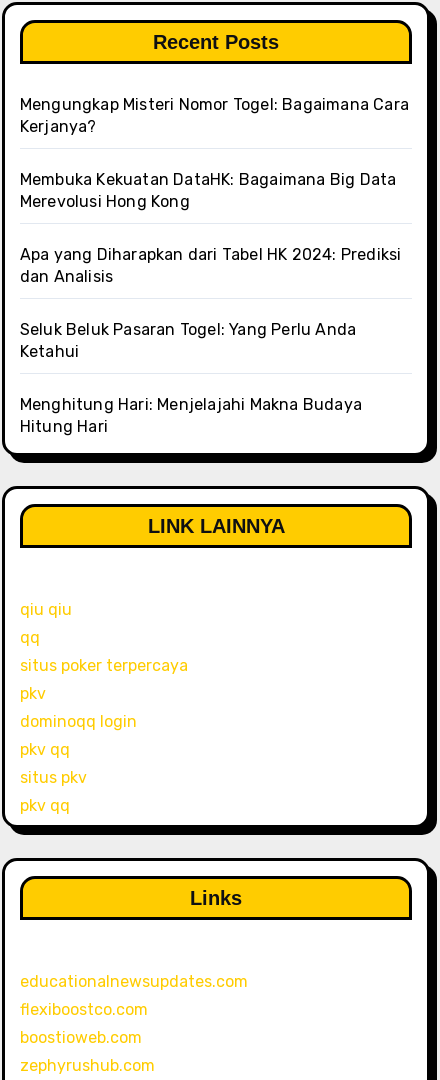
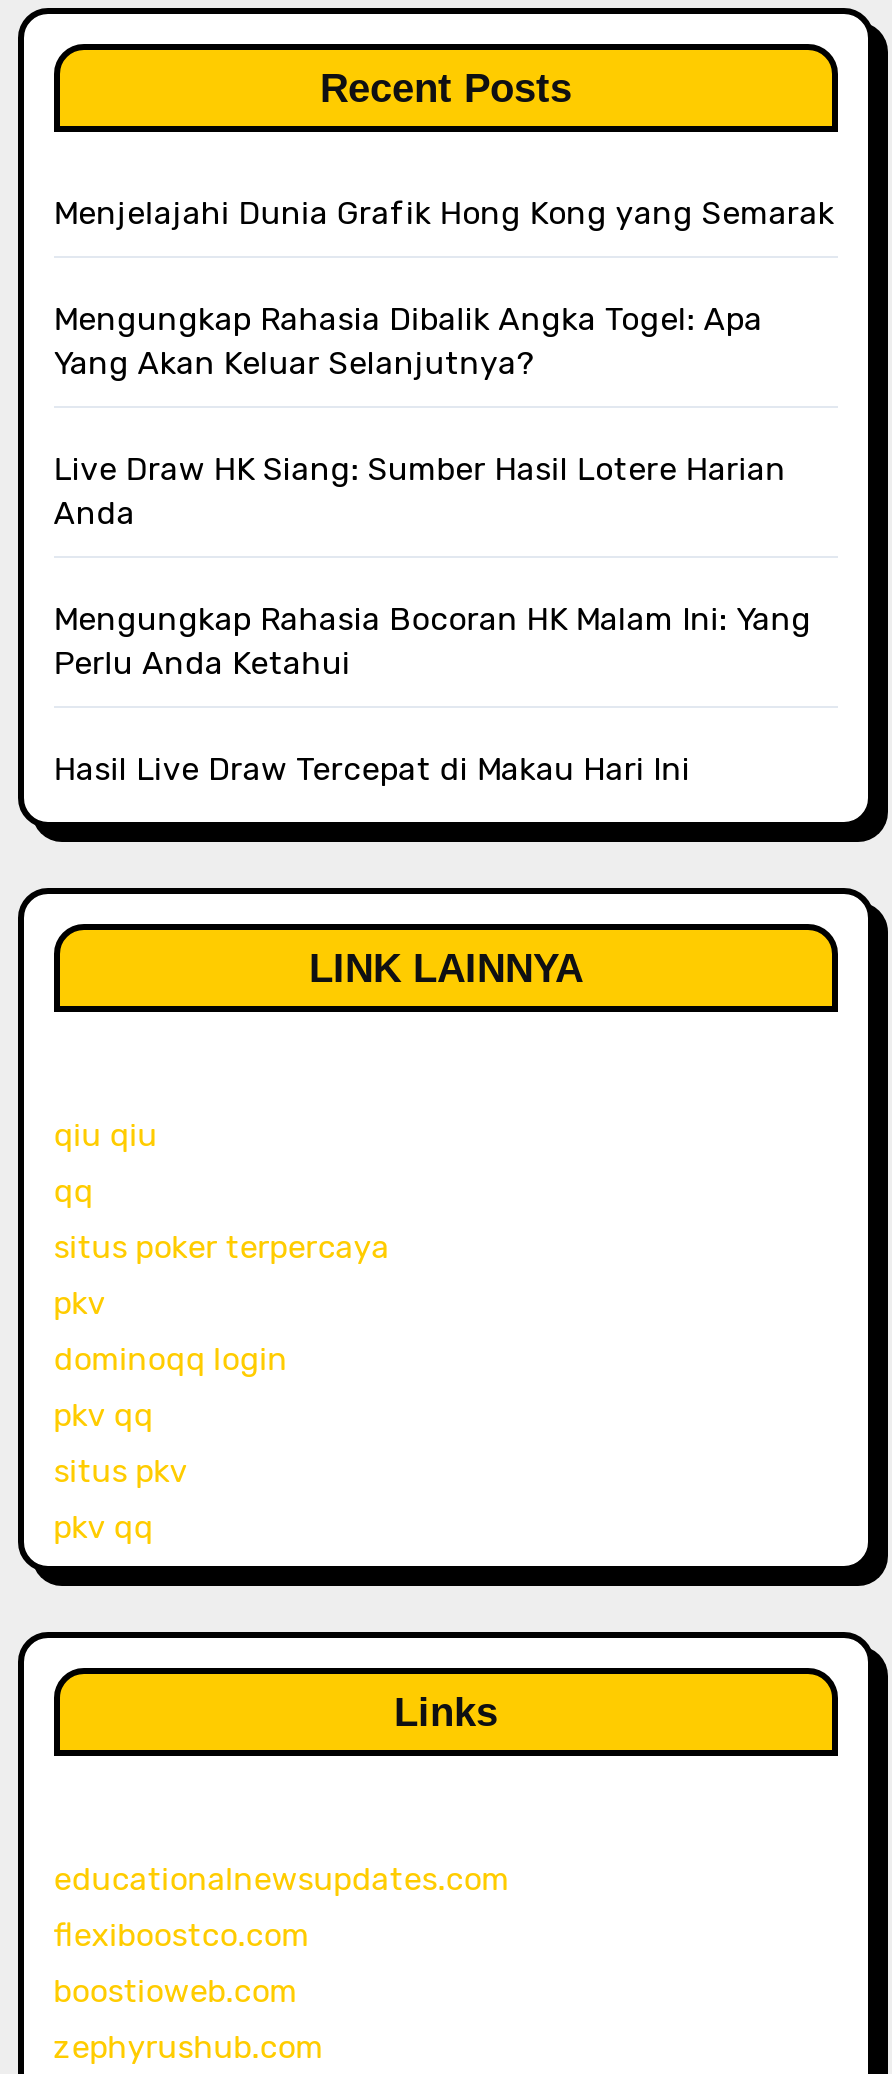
[20,94,409,135] Mengungkap Misteri Nomor Togel: Bagaimana Cara | Kerjanya? -> [54,193,834,231] Menjelajahi Dunia Grafik Hong Kong yang Semarak
[20,169,396,210] Membuka Kekuatan DataHK: Bagaimana Big Data | Merevolusi Hong Kong -> [54,299,763,381] Mengungkap Rahasia Dibalik Angka Togel: Apa | Yang Akan Keluar Selanjutnya?
[20,244,401,285] Apa yang Diharapkan dari Tabel HK 2024: Prediksi | dan Analisis -> [54,449,786,531] Live Draw HK Siang: Sumber Hasil Lotere Harian | Anda
[20,319,356,360] Seluk Beluk Pasaran Togel: Yang Perlu Anda | Ketahui -> [54,599,812,681] Mengungkap Rahasia Bocoran HK Malam Ini: Yang | Perlu Anda Ketahui
[20,394,362,435] Menghitung Hari: Menjelajahi Makna Budaya | Hitung Hari -> [54,749,690,787] Hasil Live Draw Tercepat di Makau Hari Ini

